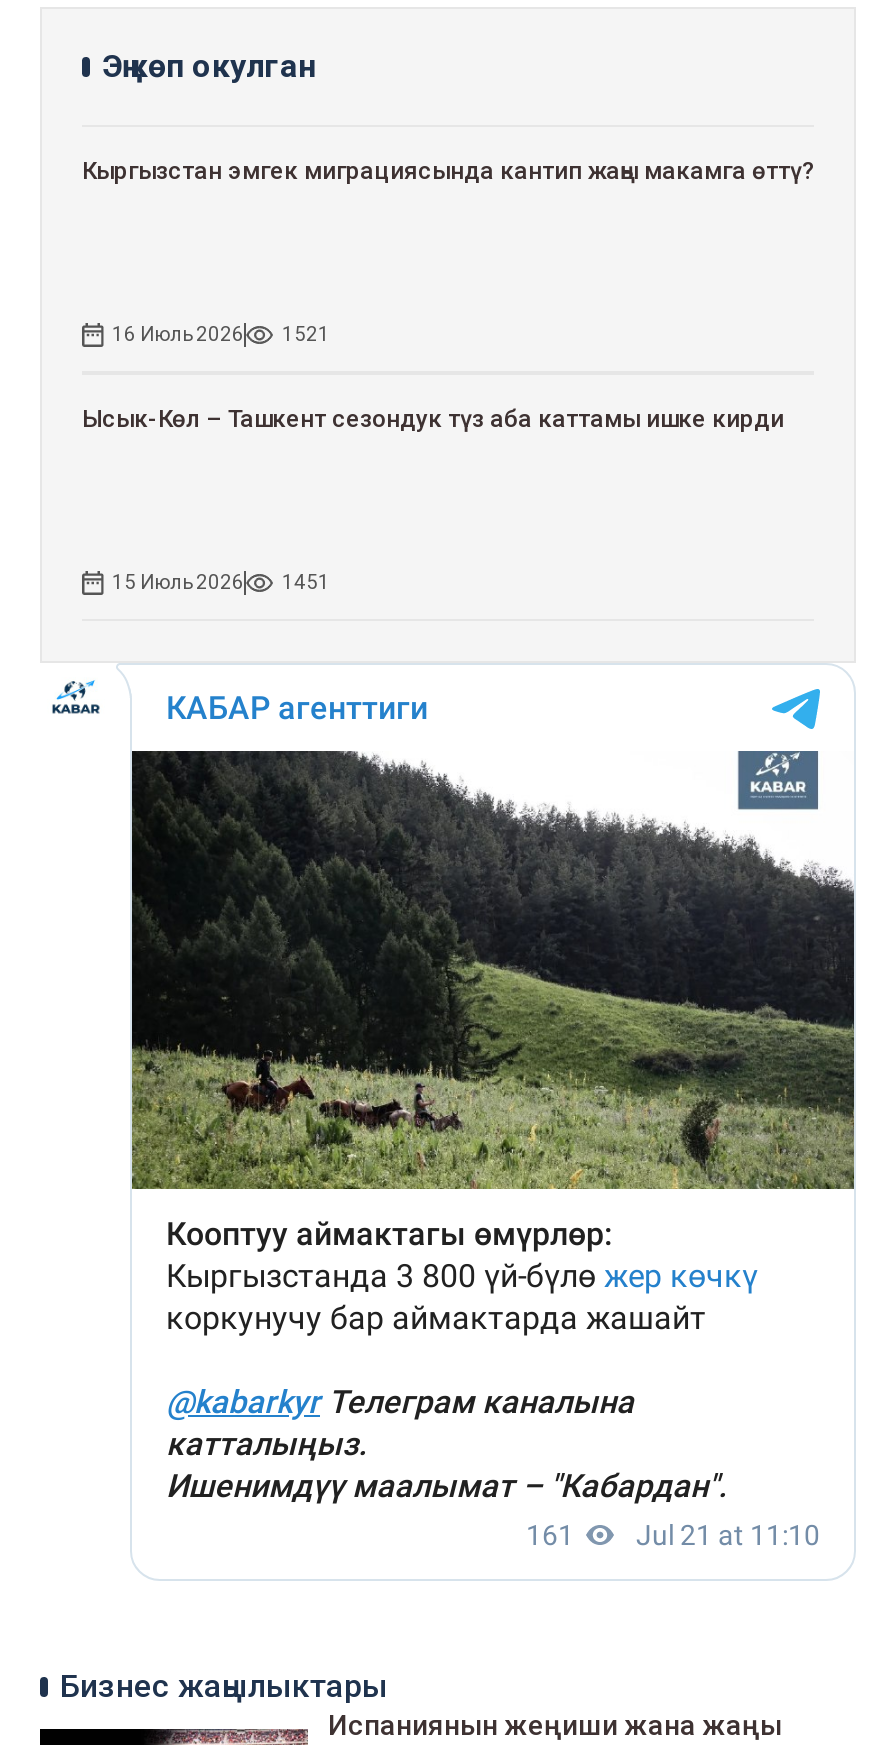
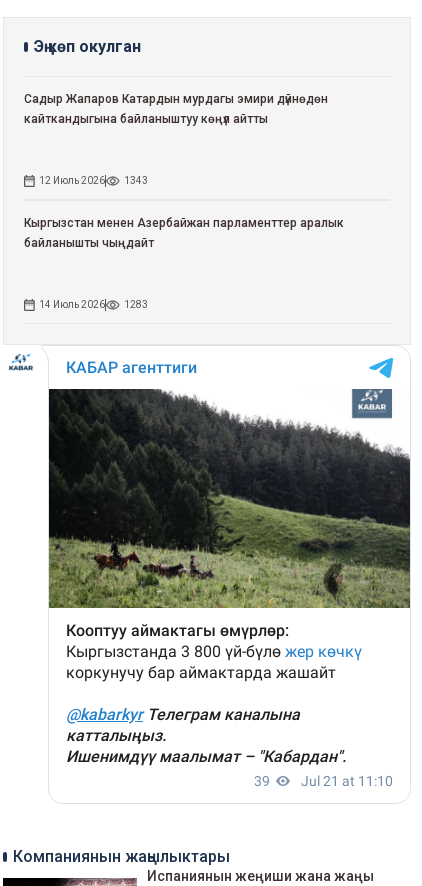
[82,157,814,185] Кыргызстан эмгек миграциясында кантип жаңы макамга өттү? -> [24,92,328,126] Садыр Жапаров Катардын мурдагы эмири дүйнөдөн | кайткандыгына байланыштуу көңүл айтты
[112,323,330,345] 16 Июль 2026 | 1521 -> [39,175,148,186] 12 Июль 2026 | 1343
[82,405,784,433] Ысык-Көл – Ташкент сезондук түз аба каттамы ишке кирди -> [24,216,344,250] Кыргызстан менен Азербайжан парламенттер аралык | байланышты чыңдайт
[112,571,330,593] 15 Июль 2026 | 1451 -> [39,299,148,310] 14 Июль 2026 | 1283
[60,1667,388,1705] Бизнес жаңылыктары -> [13,847,230,866] Компаниянын жаңылыктары

